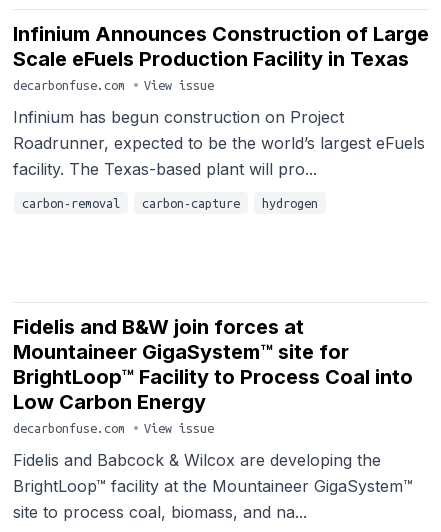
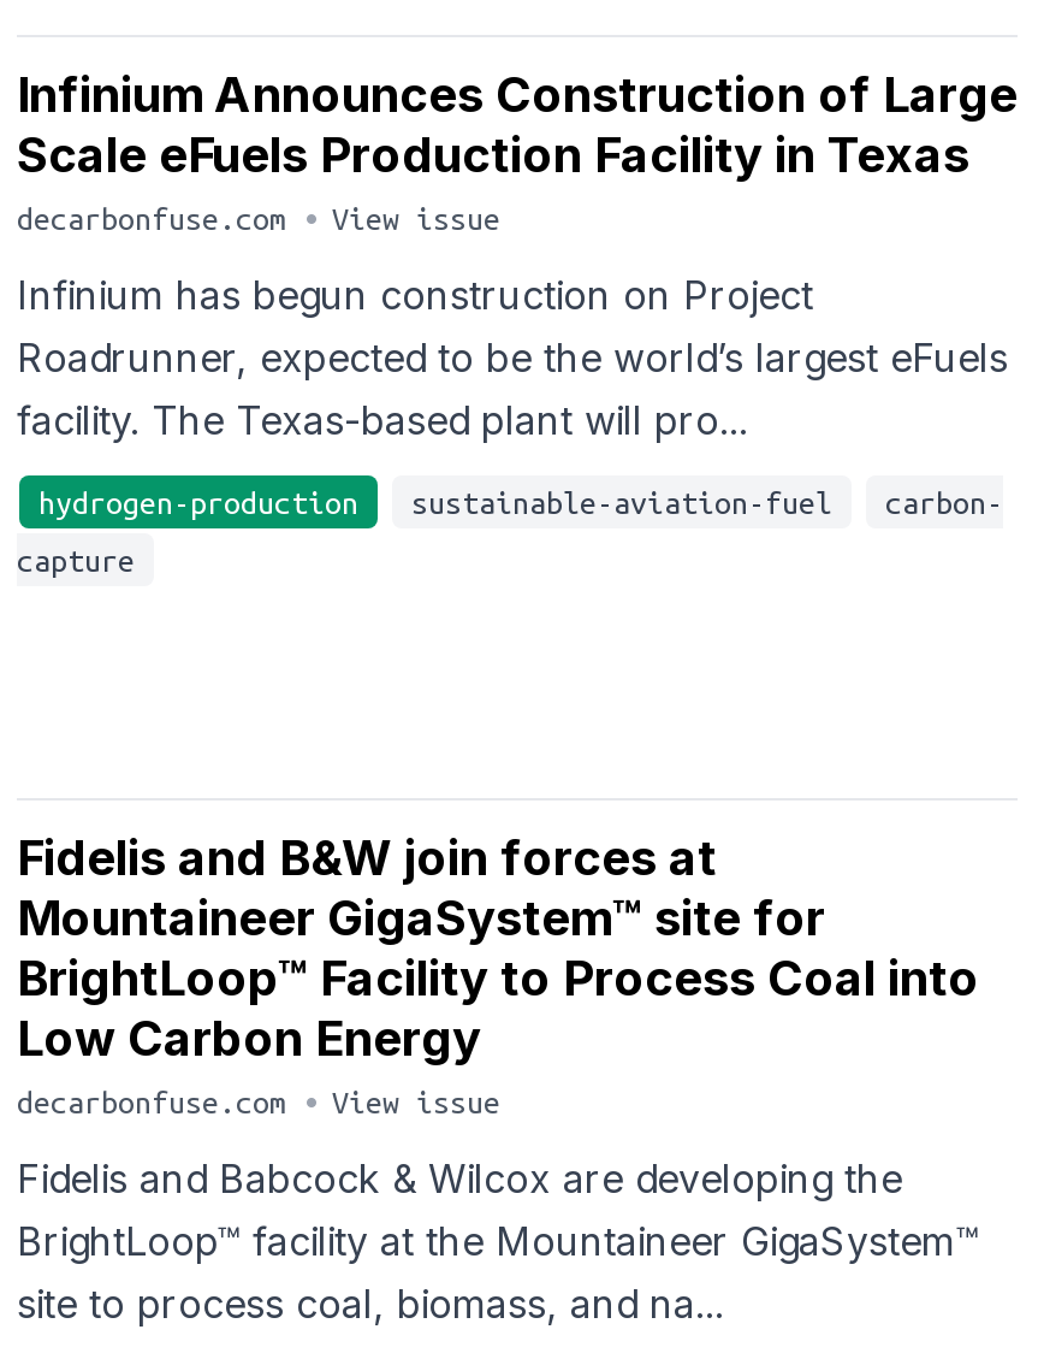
[22,196,318,210] carbon-removal | carbon-capture | hydrogen -> [17,485,1003,577] hydrogen-production | sustainable-aviation-fuel | carbon- | capture

